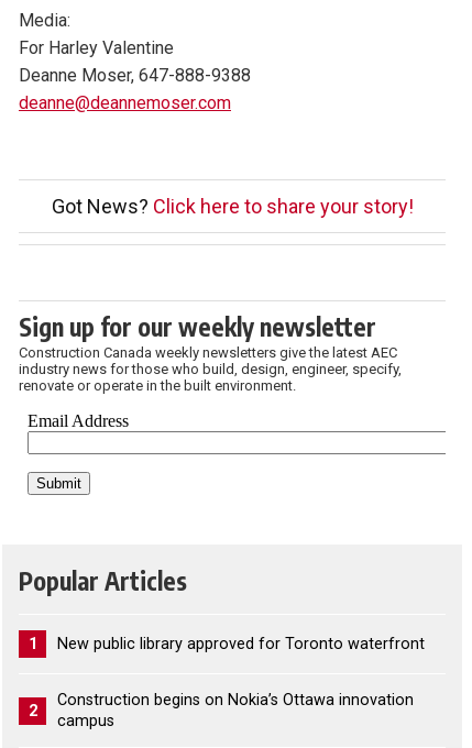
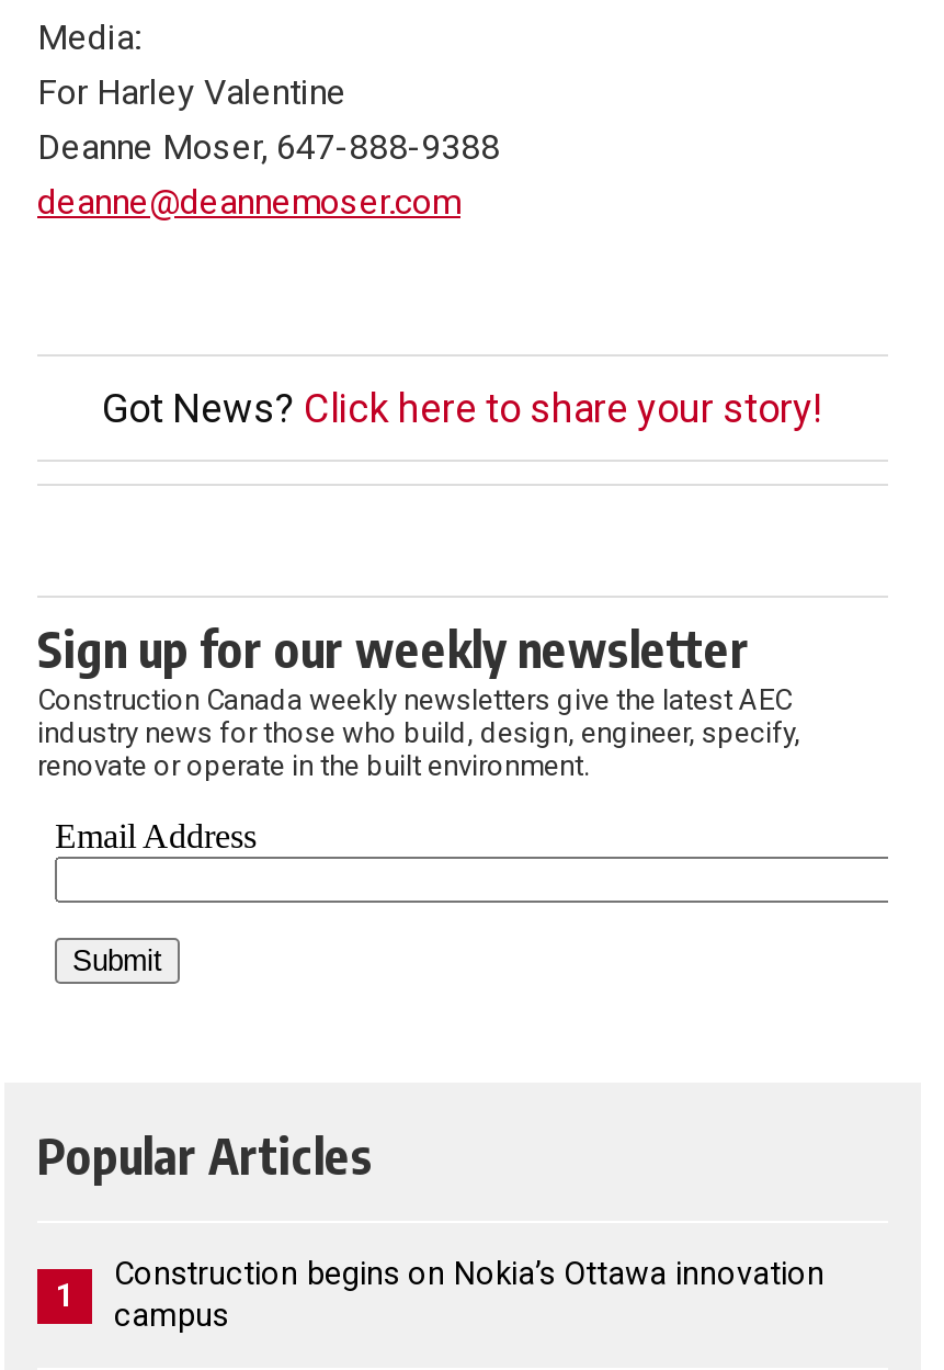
[57,635,425,654] New public library approved for Toronto waterfront -> none
[28,702,37,720] 2 -> none

